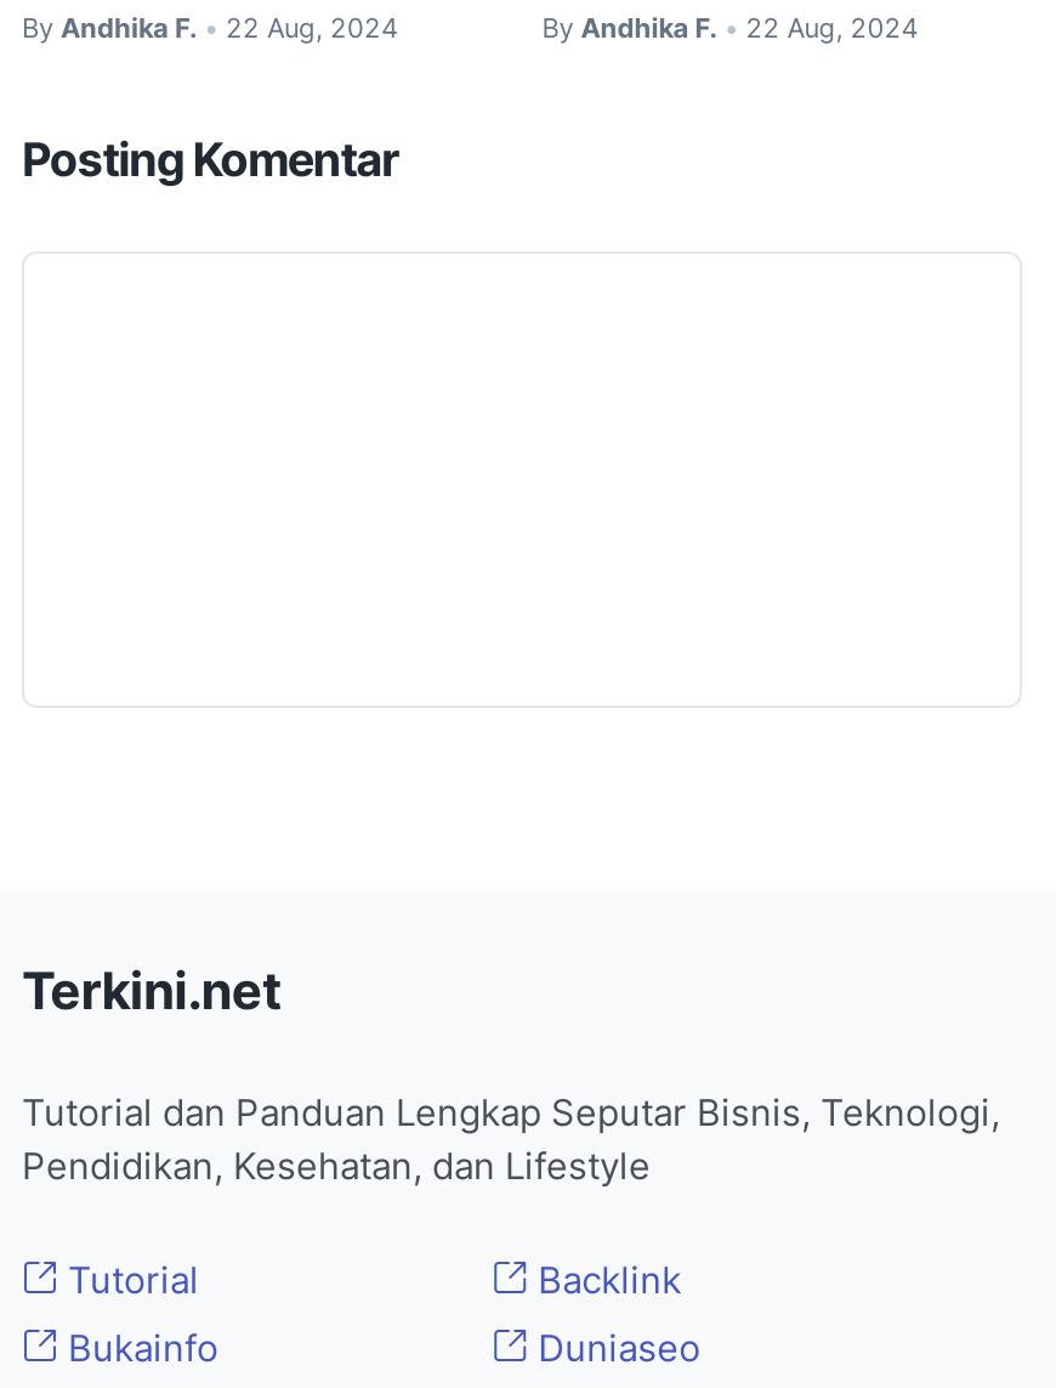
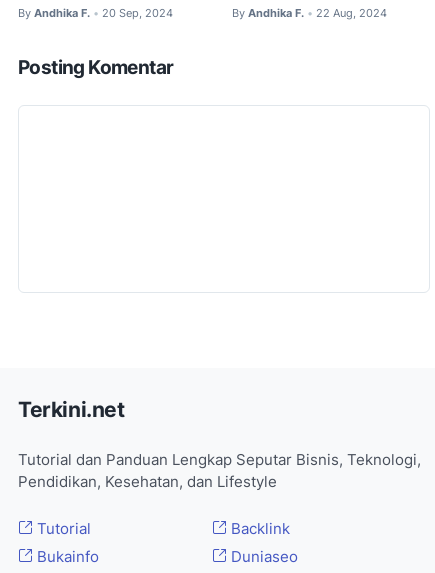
[22,11,398,46] By Andhika F. • 22 Aug, 2024 -> [18,6,173,20] By Andhika F. • 20 Sep, 2024

